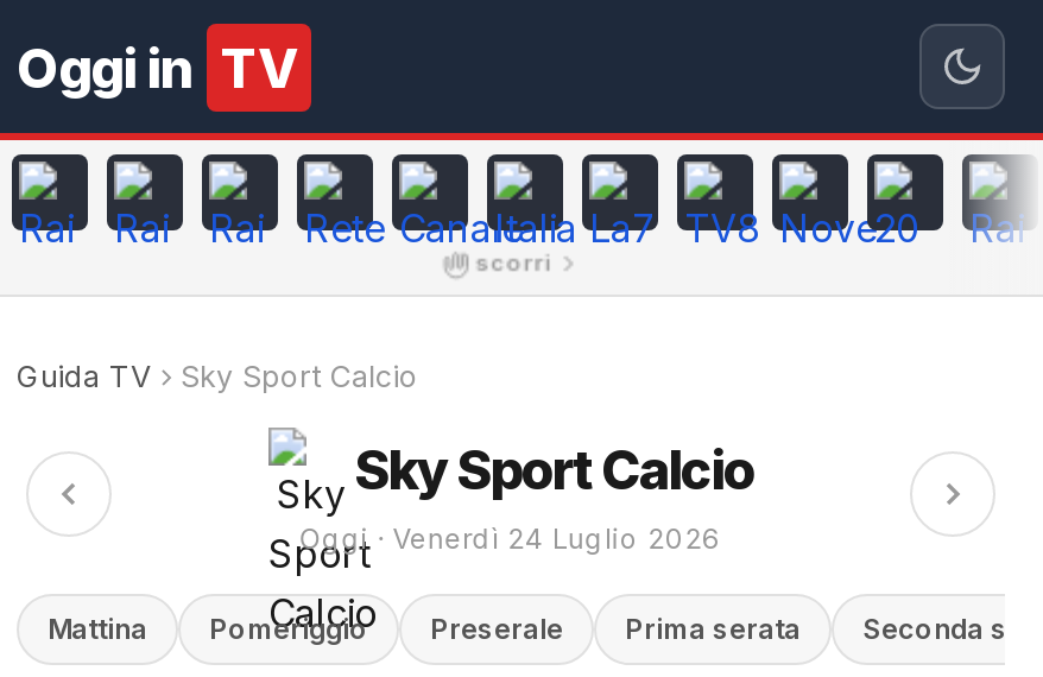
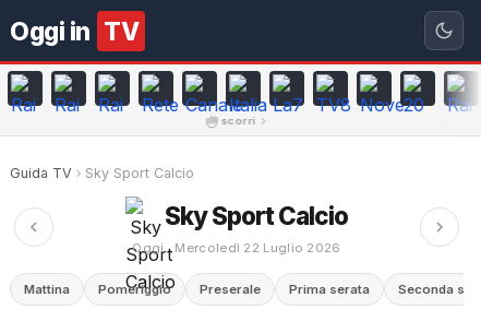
[300,523,722,556] Oggi · Venerdì 24 Luglio 2026 -> [132,240,341,255] Oggi · Mercoledì 22 Luglio 2026

